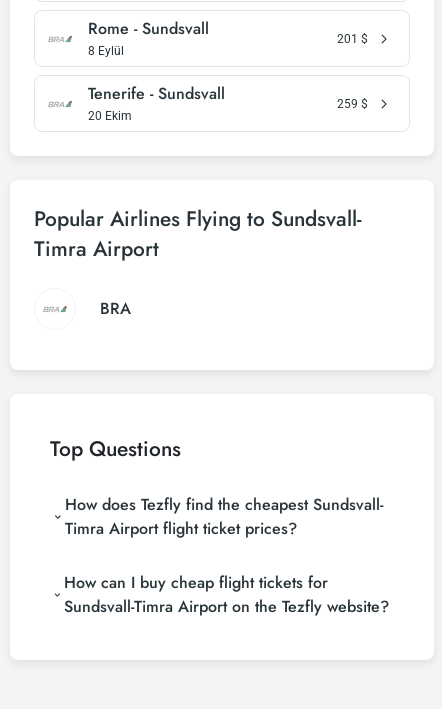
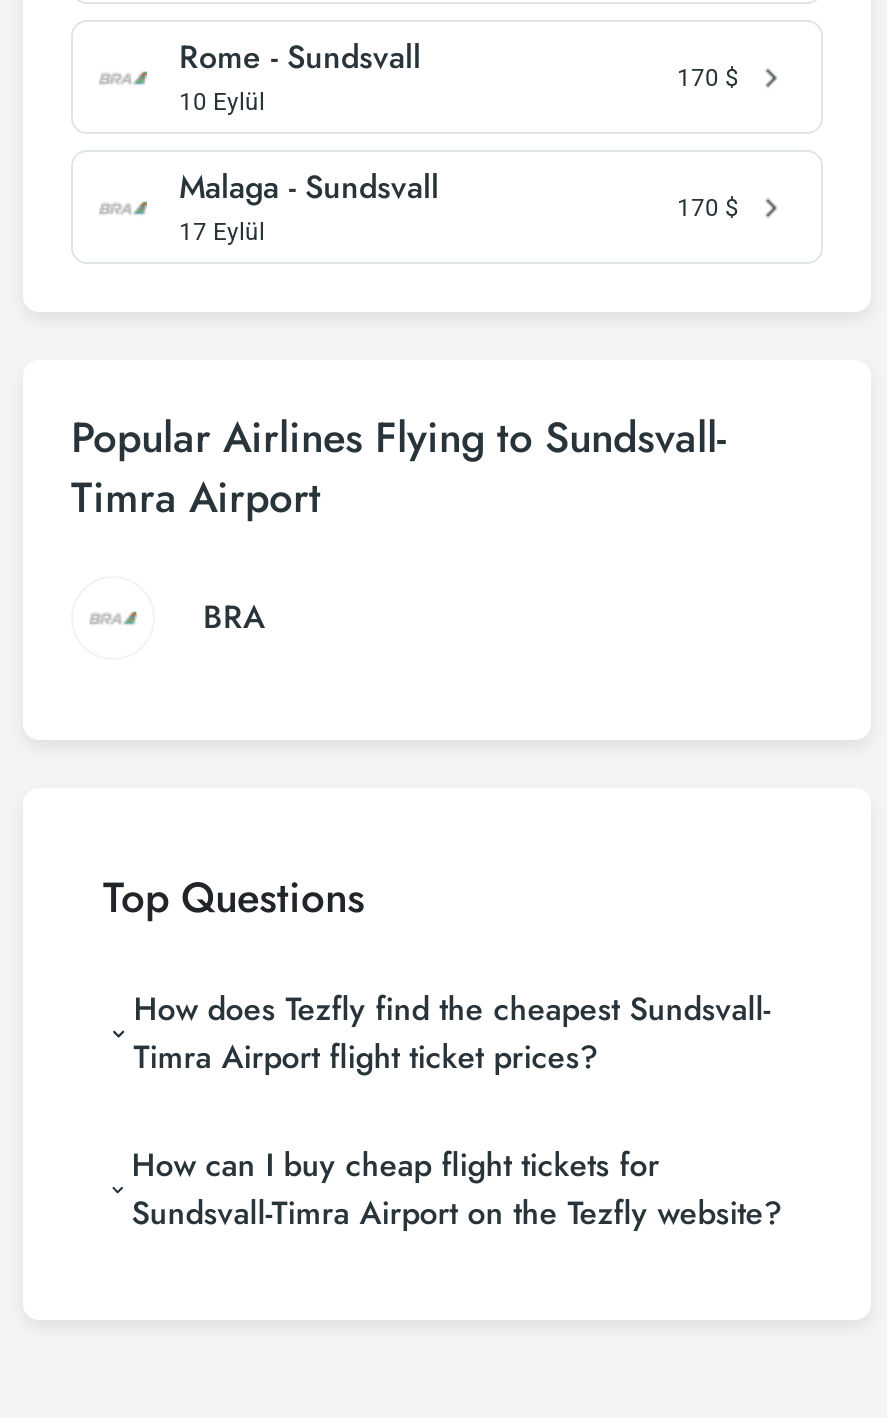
[337,31,368,45] 201 $ -> [677,63,739,91] 170 $
[88,44,124,58] 8 Eylül -> [179,88,265,116] 10 Eylül
[88,82,225,123] Tenerife - Sundsvall | 20 Ekim -> [179,164,439,246] Malaga - Sundsvall | 17 Eylül
[337,96,368,110] 259 $ -> [677,193,739,221] 170 $

